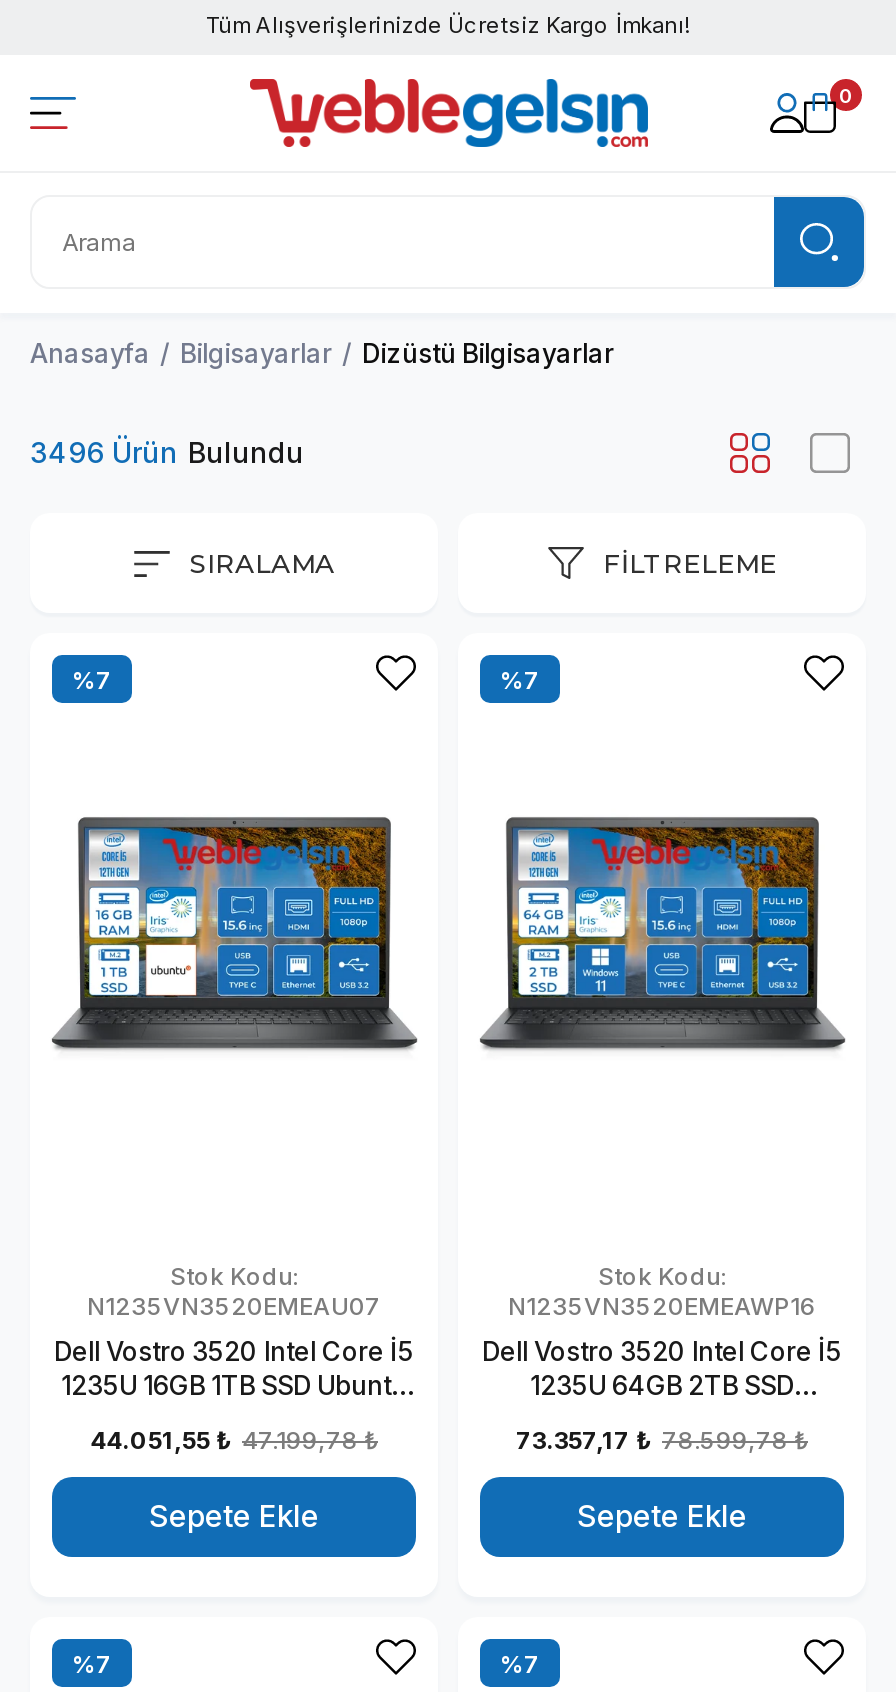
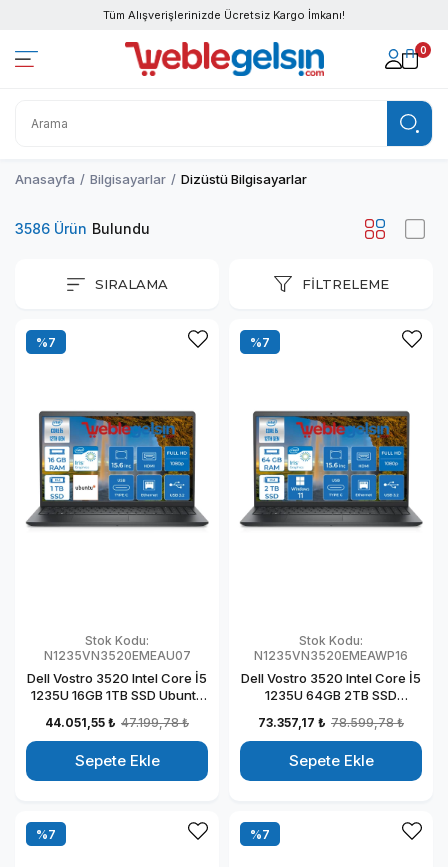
[30,435,178,469] 3496 Ürün -> [15,220,87,237] 3586 Ürün

